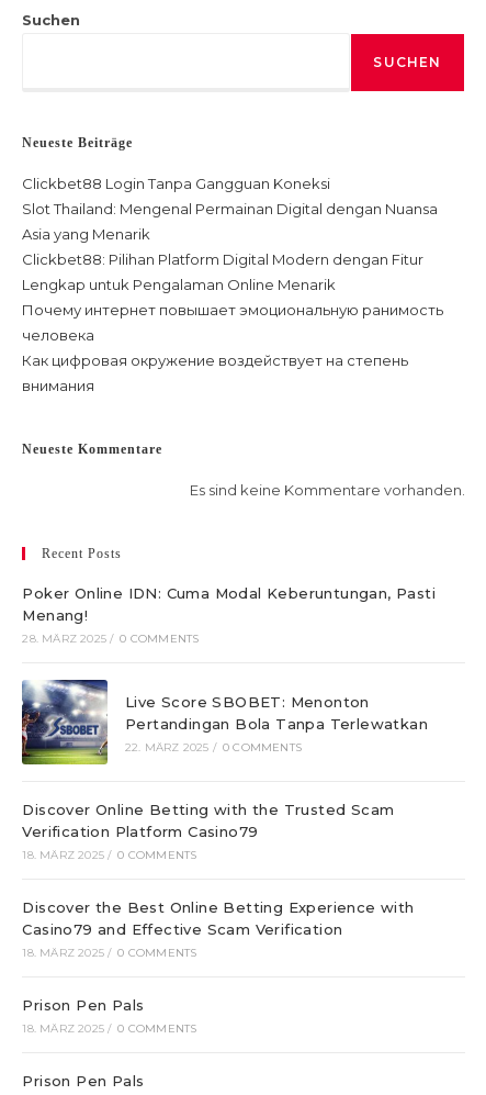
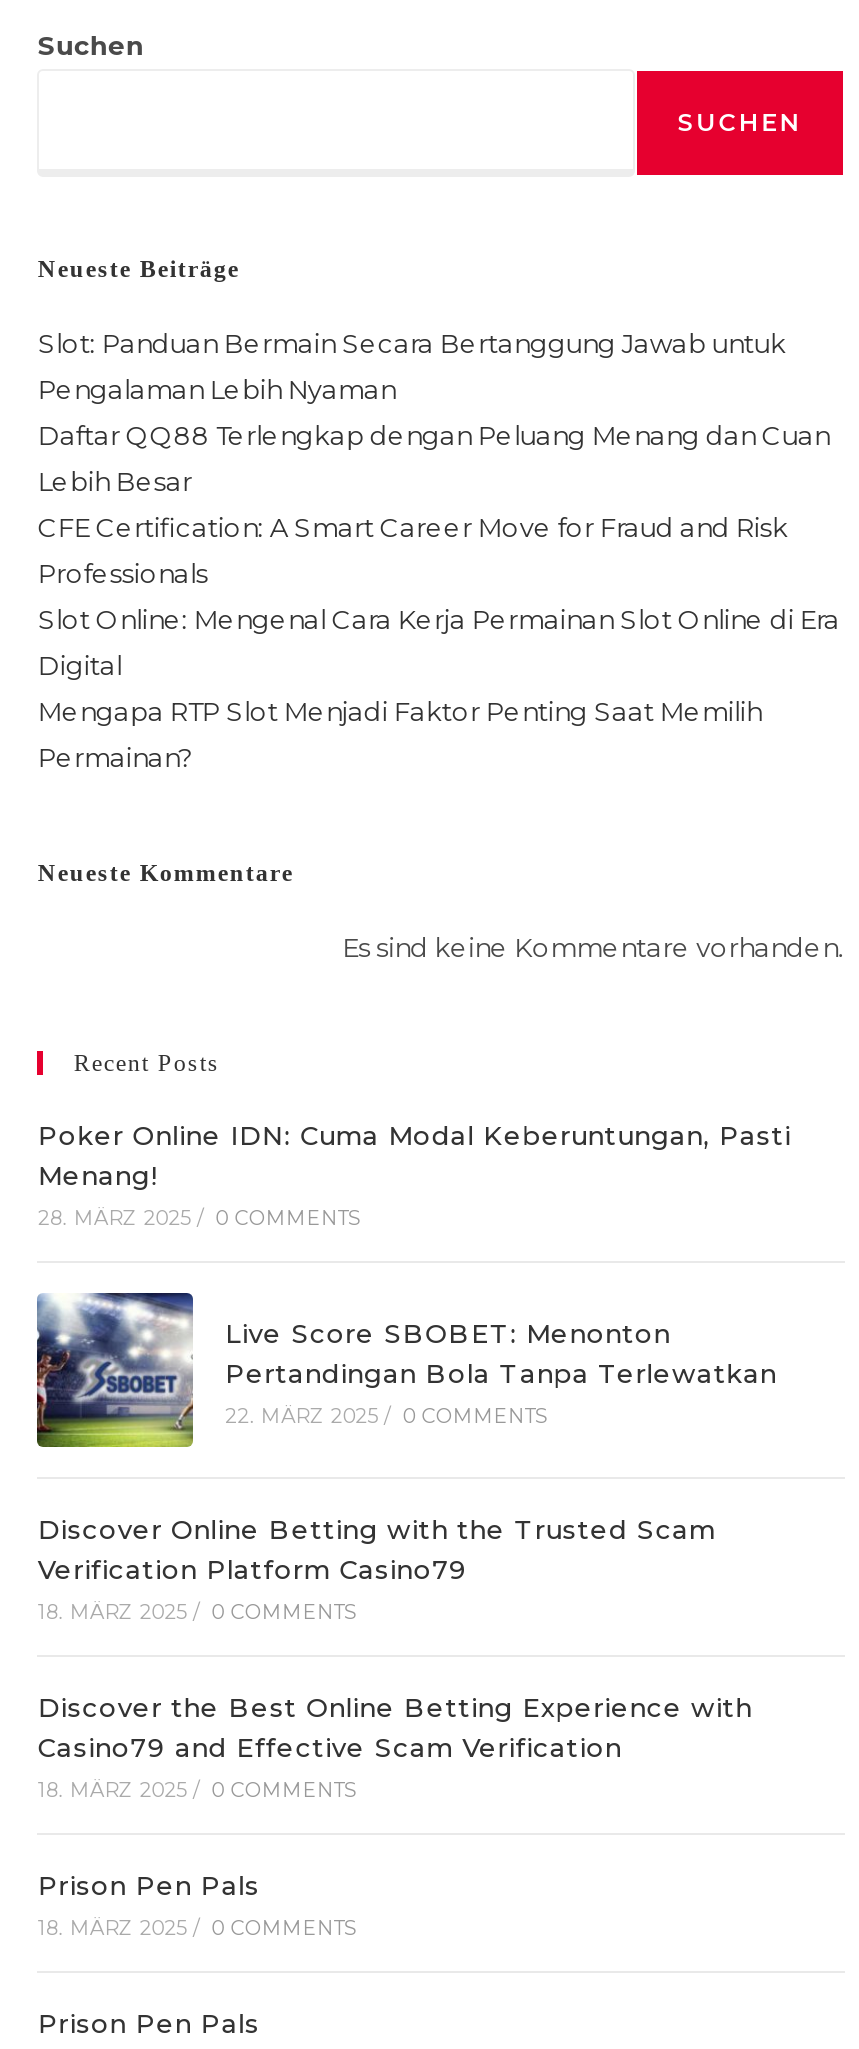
[22,175,444,394] Clickbet88 Login Tanpa Gangguan Koneksi | Slot Thailand: Mengenal Permainan Digital dengan Nuansa | Asia yang Menarik | Clickbet88: Pilihan Platform Digital Modern dengan Fitur | Lengkap untuk Pengalaman Online Menarik | Почему интернет повышает эмоциональную ранимость | человека | Как цифровая окружение воздействует на степень | внимания -> [38,327,840,773] Slot: Panduan Bermain Secara Bertanggung Jawab untuk | Pengalaman Lebih Nyaman | Daftar QQ88 Terlengkap dengan Peluang Menang dan Cuan | Lebih Besar | CFE Certification: A Smart Career Move for Fraud and Risk | Professionals | Slot Online: Mengenal Cara Kerja Permainan Slot Online di Era | Digital | Mengapa RTP Slot Menjadi Faktor Penting Saat Memilih | Permainan?

